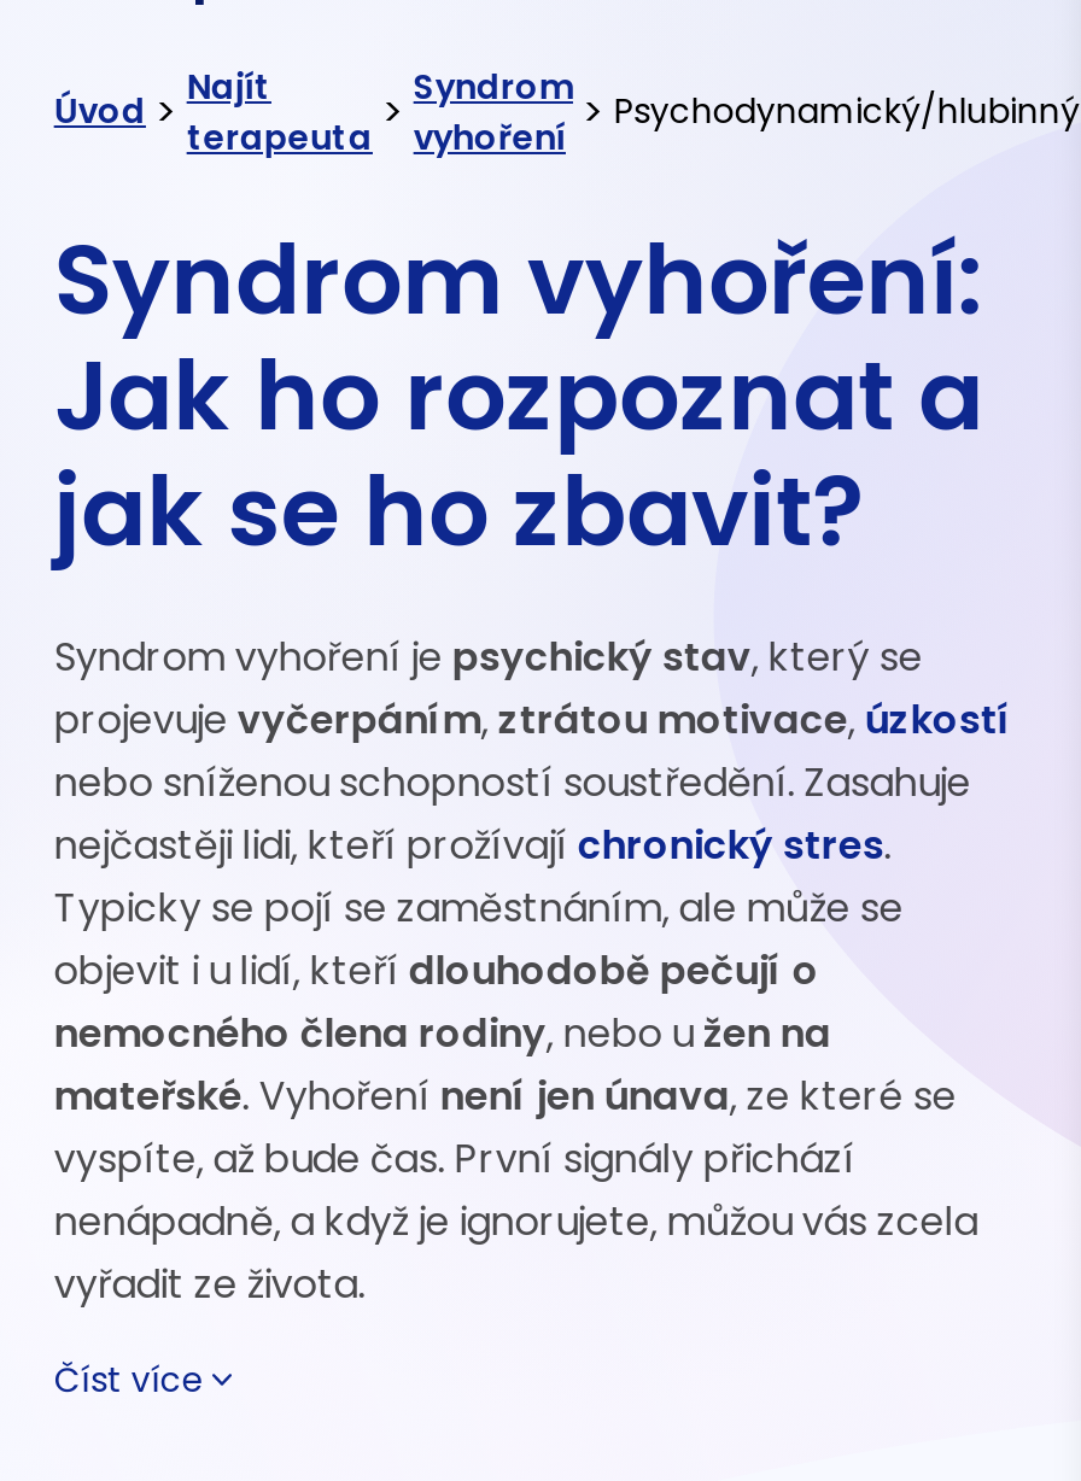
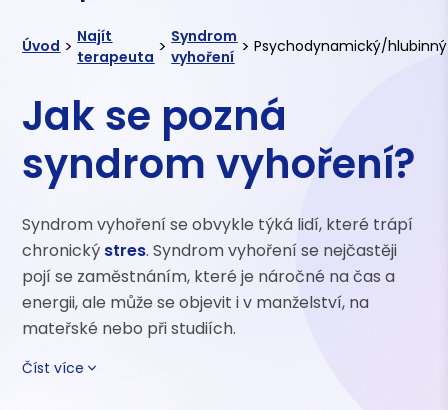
[54,212,1012,1311] Syndrom vyhoření: | Jak ho rozpoznat a | jak se ho zbavit? | Syndrom vyhoření je psychický stav, který se | projevuje vyčerpáním, ztrátou motivace, úzkostí | nebo sníženou schopností soustředění. Zasahuje | nejčastěji lidi, kteří prožívají chronický stres. | Typicky se pojí se zaměstnáním, ale může se | objevit i u lidí, kteří dlouhodobě pečují o | nemocného člena rodiny, nebo u žen na | mateřské. Vyhoření není jen únava, ze které se | vyspíte, až bude čas. První signály přichází | nenápadně, a když je ignorujete, můžou vás zcela | vyřadit ze života. -> [22,88,415,340] Jak se pozná | syndrom vyhoření? | Syndrom vyhoření se obvykle týká lidí, které trápí | chronický stres. Syndrom vyhoření se nejčastěji | pojí se zaměstnáním, které je náročné na čas a | energii, ale může se objevit i v manželství, na | mateřské nebo při studiích.

